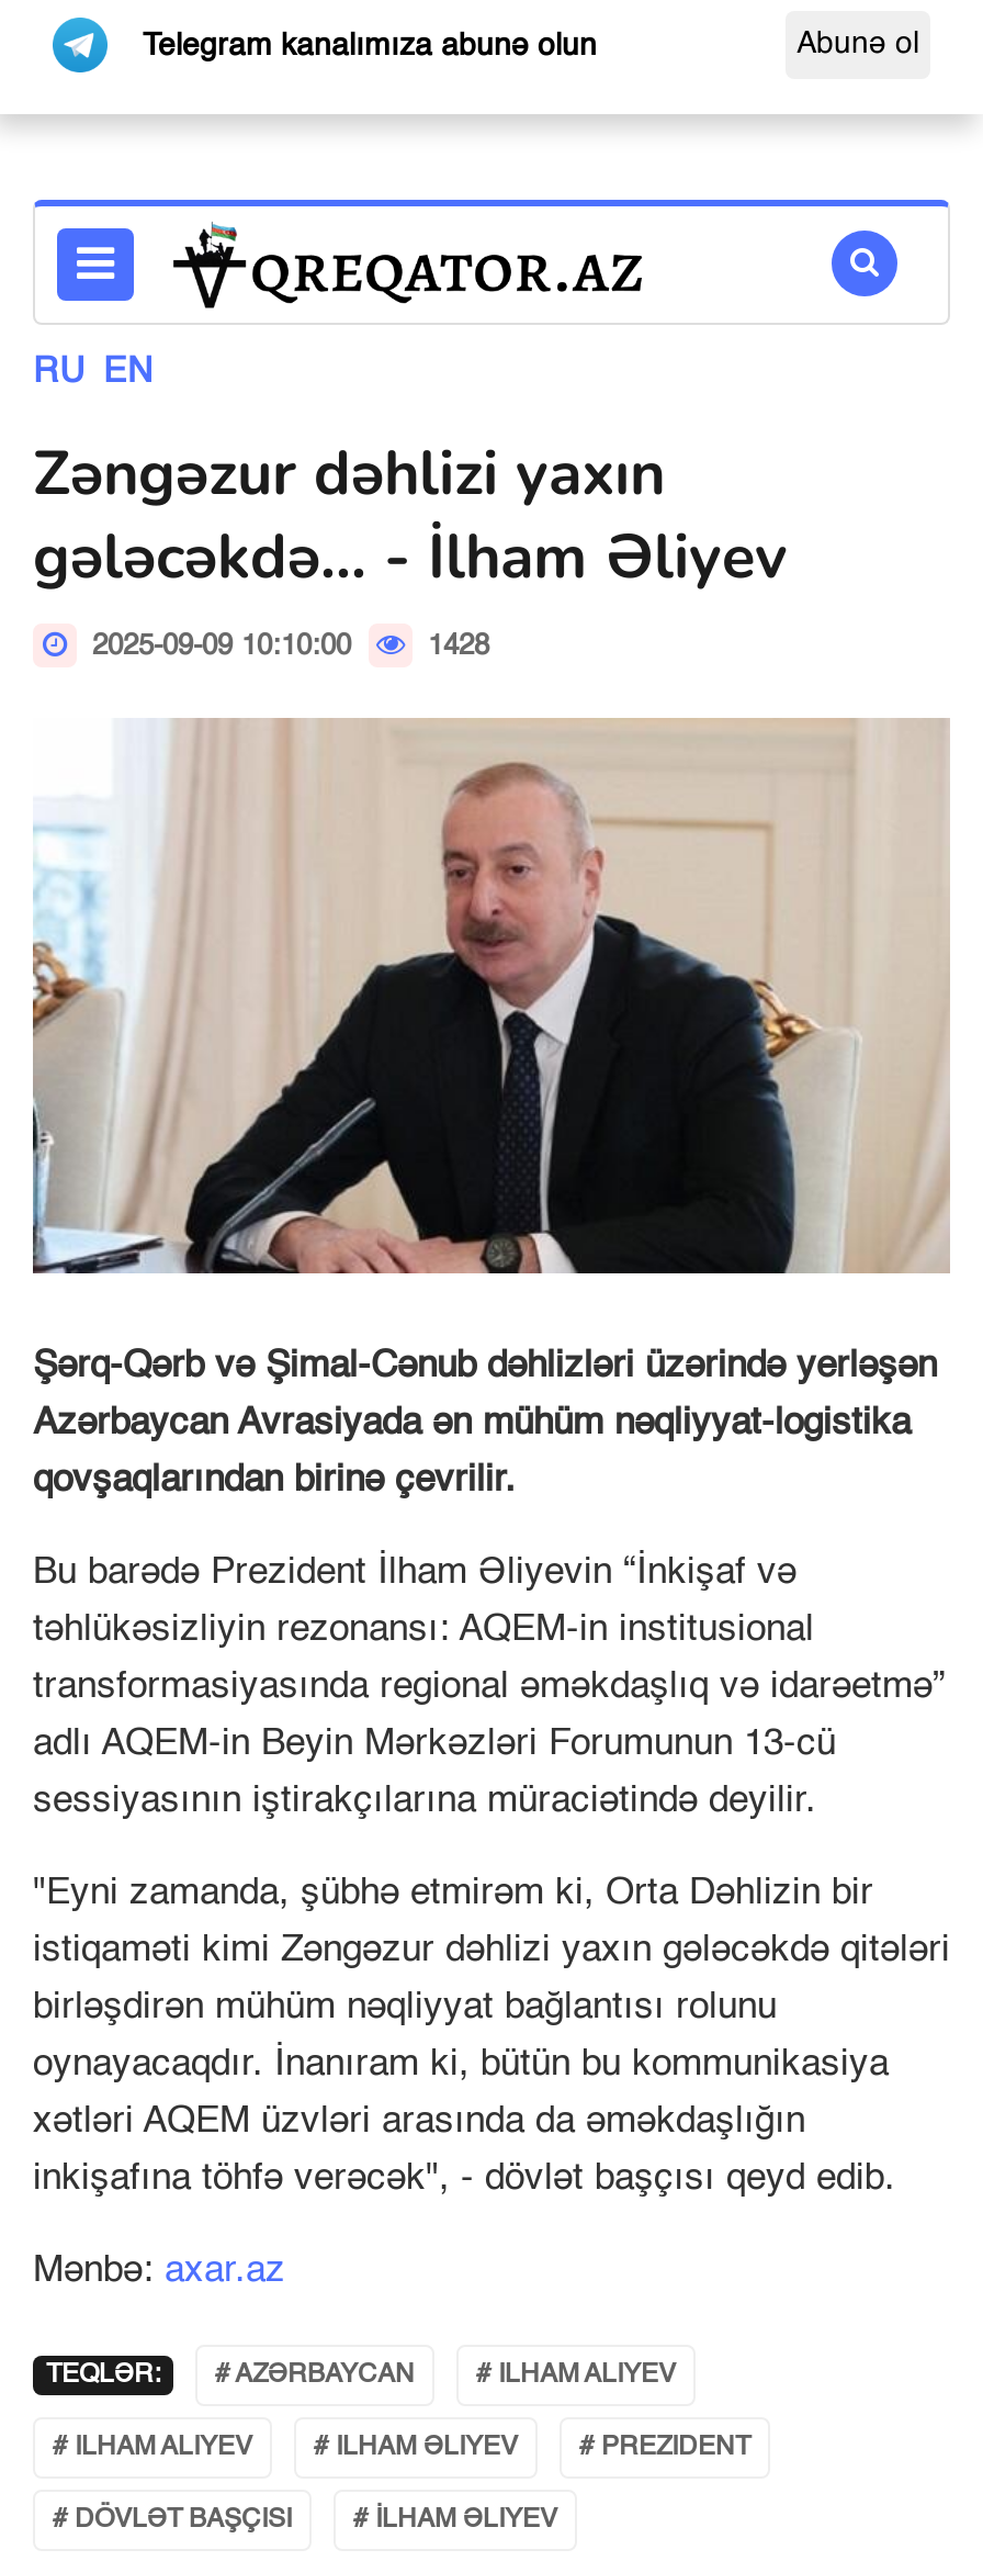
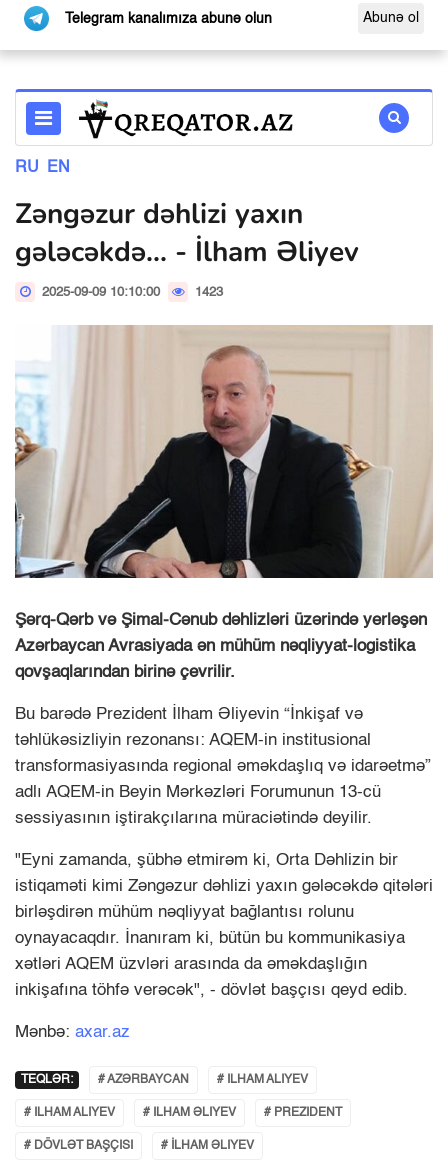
[419,632,489,661] 1428 -> [191,286,223,299] 1423

